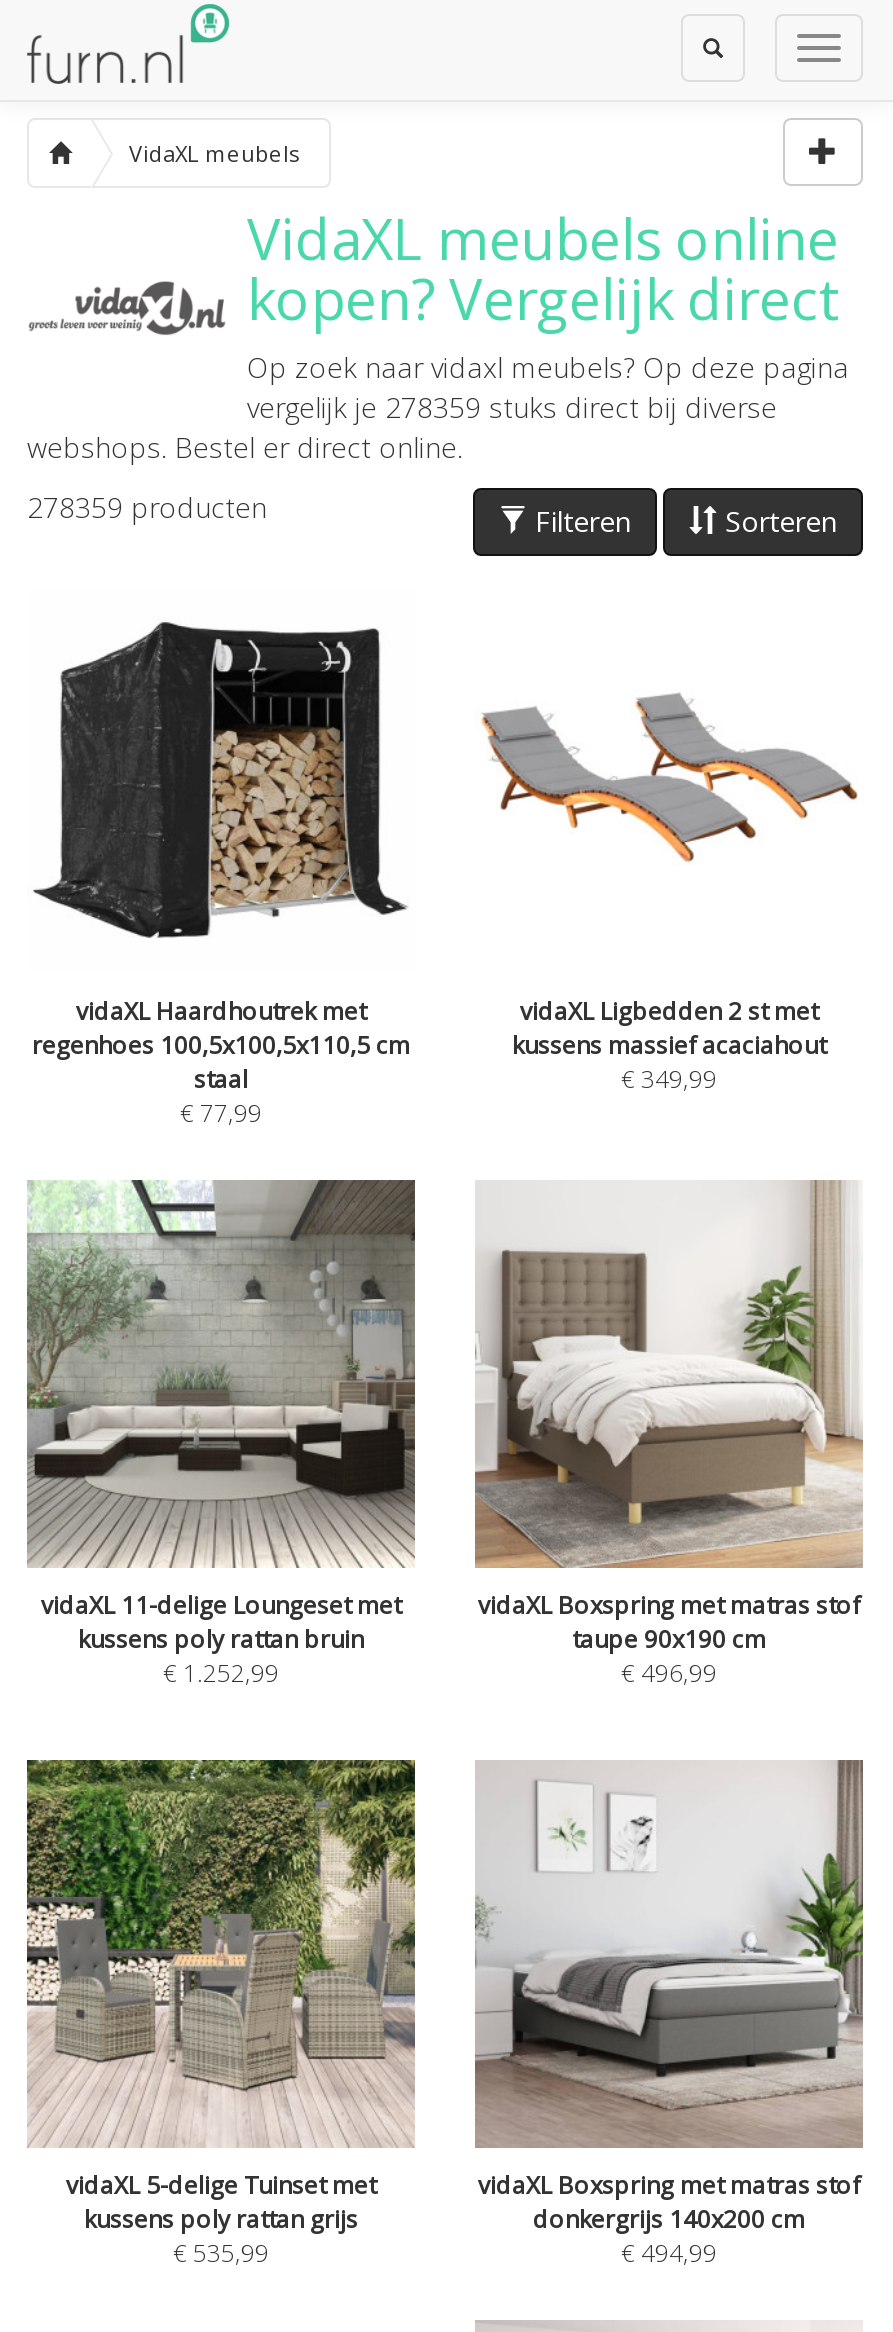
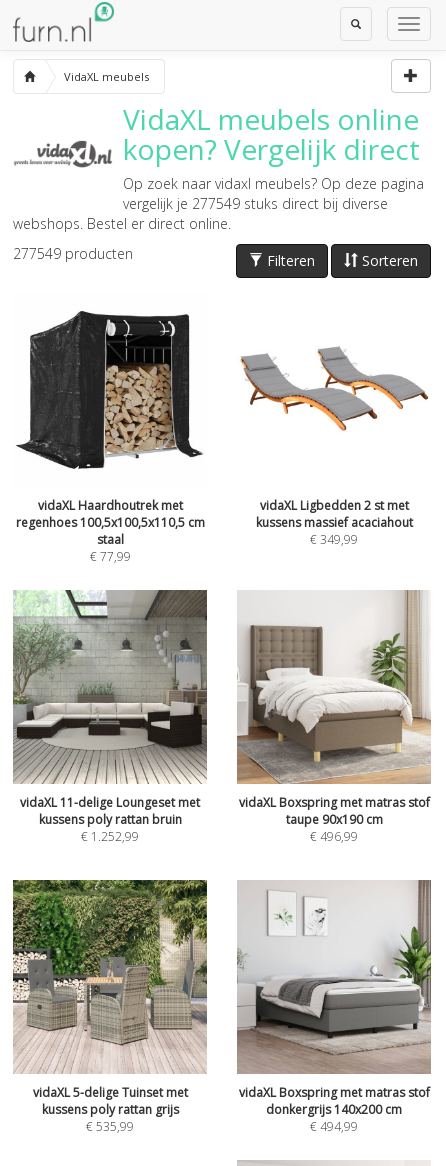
[247,388,777,426] vergelijk je 278359 stuks direct bij diverse -> [123,194,388,213] vergelijk je 277549 stuks direct bij diverse
[27,488,267,526] 278359 producten -> [13,244,133,263] 277549 producten

